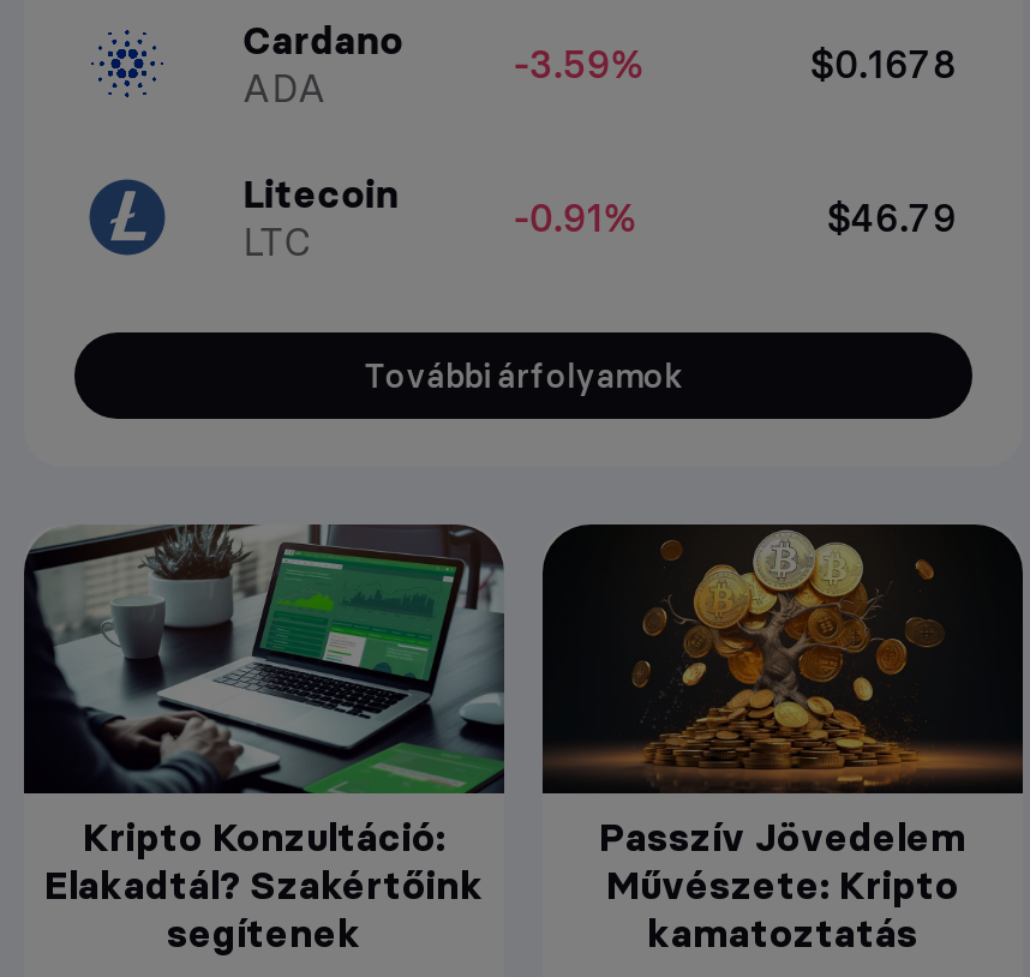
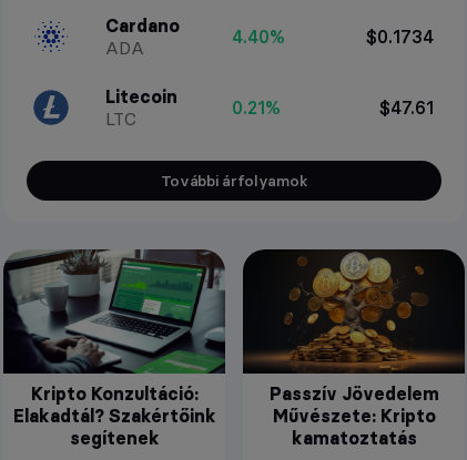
[512,39,644,87] -3.59% -> [232,25,285,47] 4.40%
[810,39,957,87] $0.1678 -> [367,25,434,47] $0.1734
[512,192,637,240] -0.91% -> [232,96,281,118] 0.21%
[827,192,957,240] $46.79 -> [380,96,434,118] $47.61

